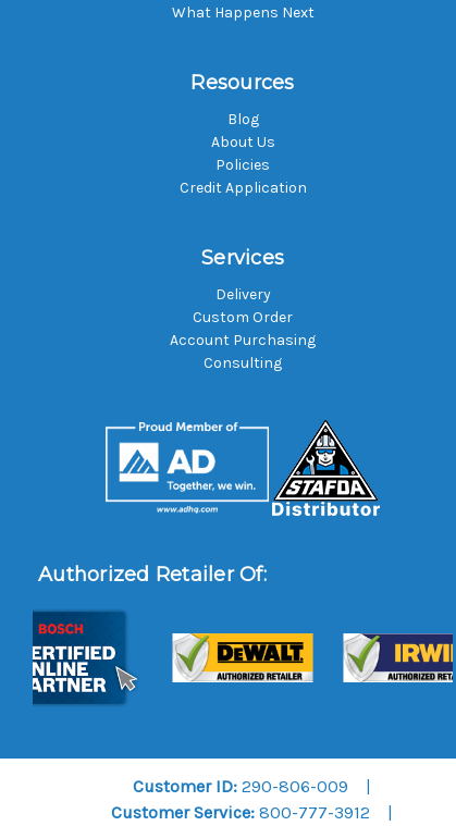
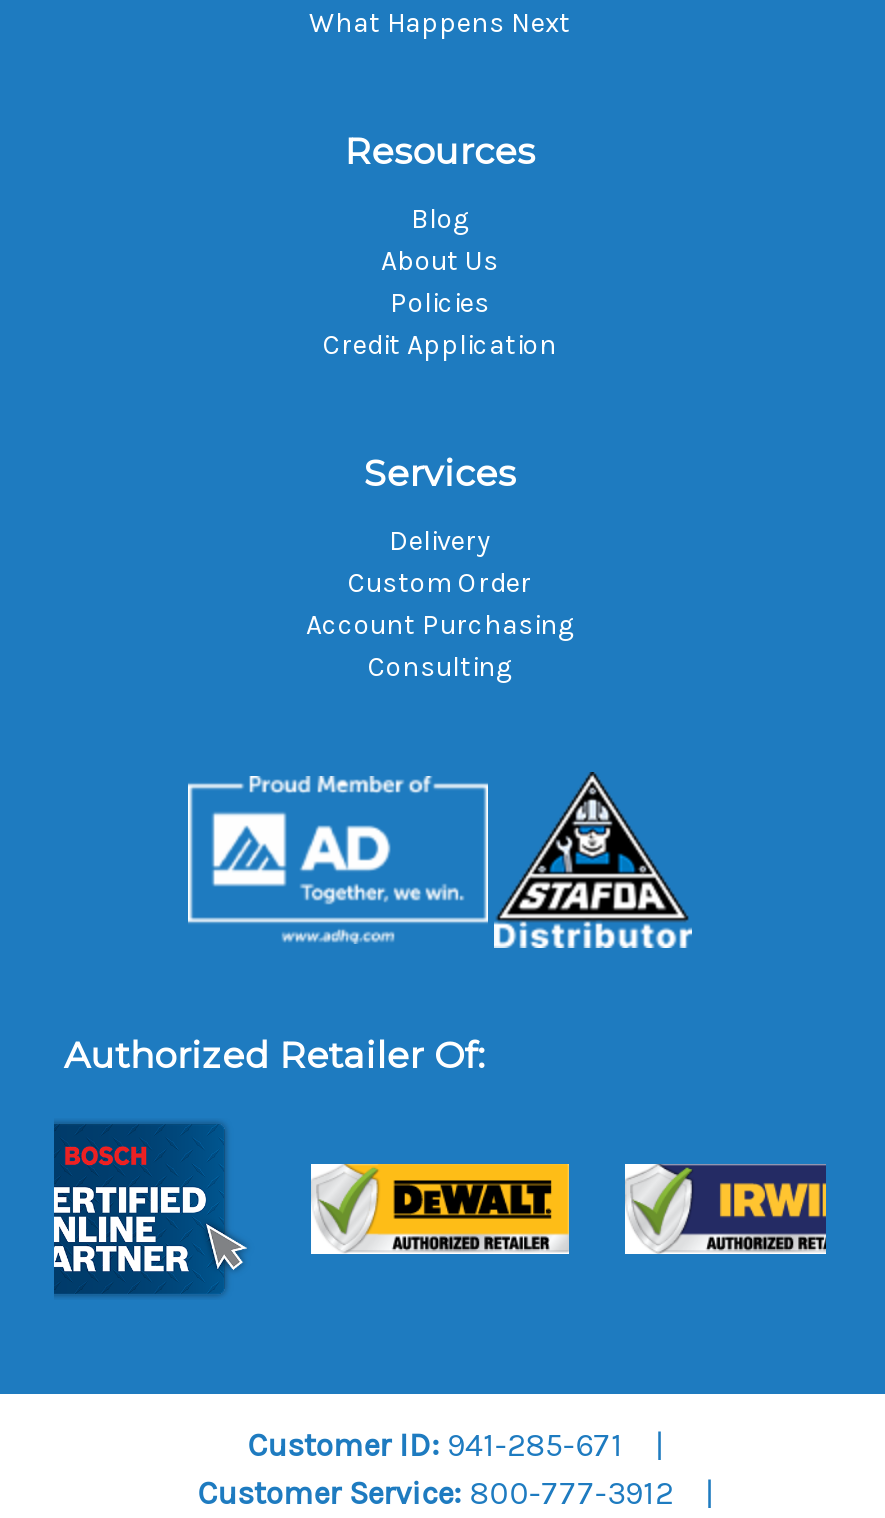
[132,776,348,797] Customer ID: 290-806-009 -> [247,1426,623,1464] Customer ID: 941-285-671

